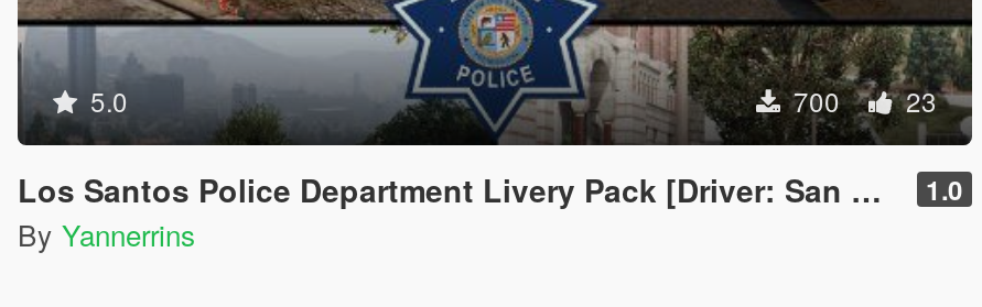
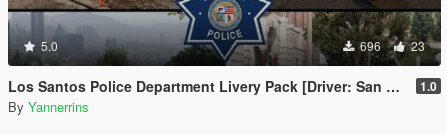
[787,81,937,119] 700 23 -> [357,37,425,54] 696 23

